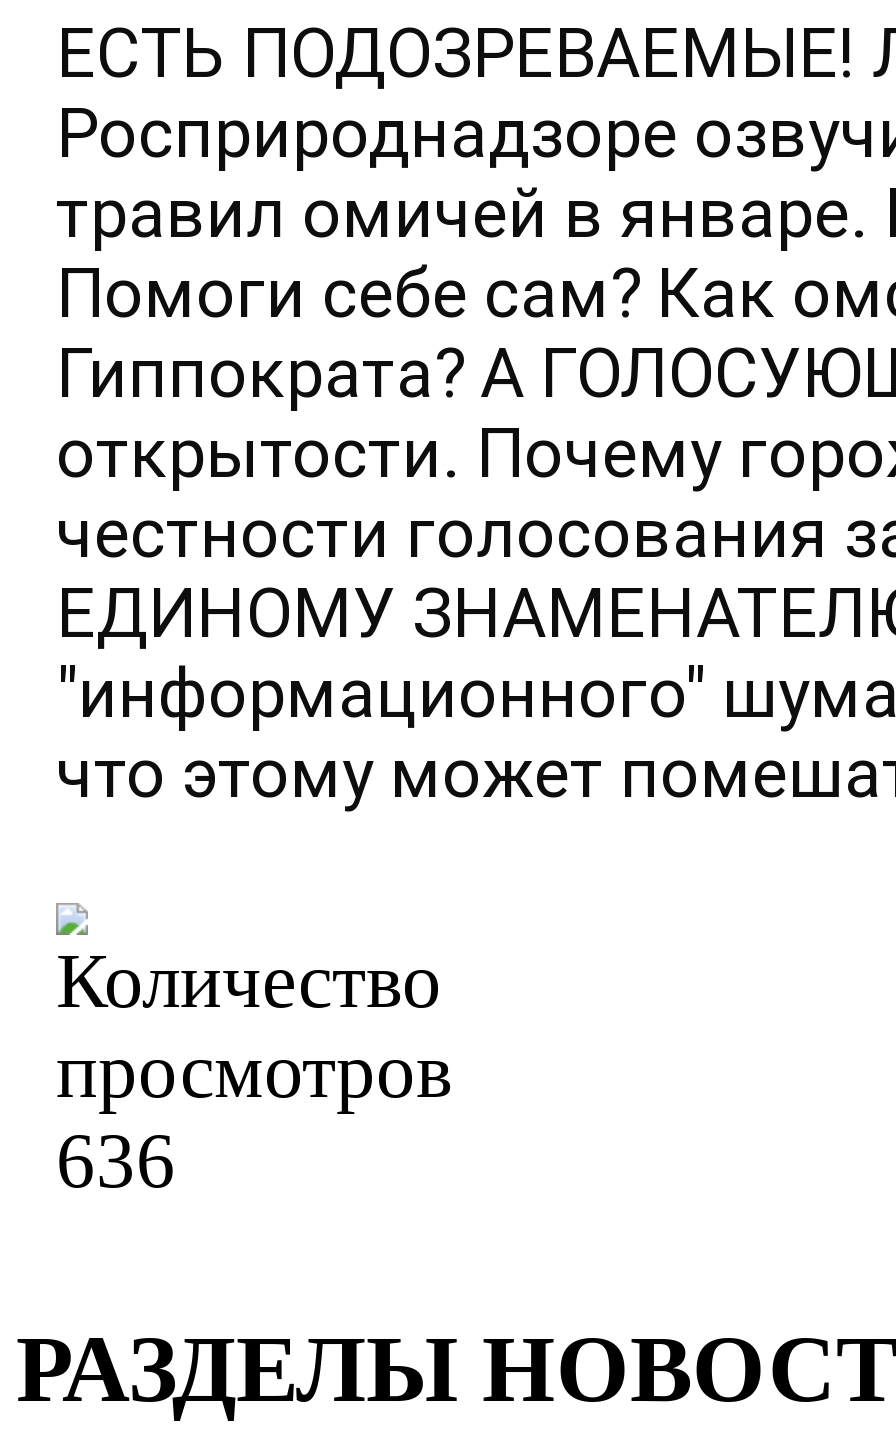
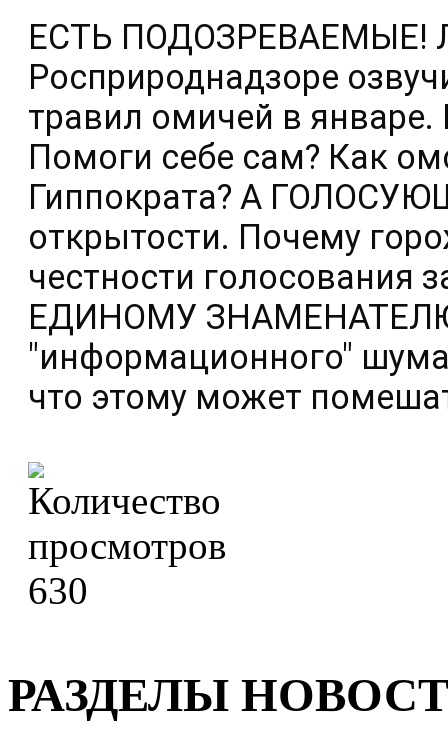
[56,1118,176,1204] 636 -> [28,569,88,612] 630

